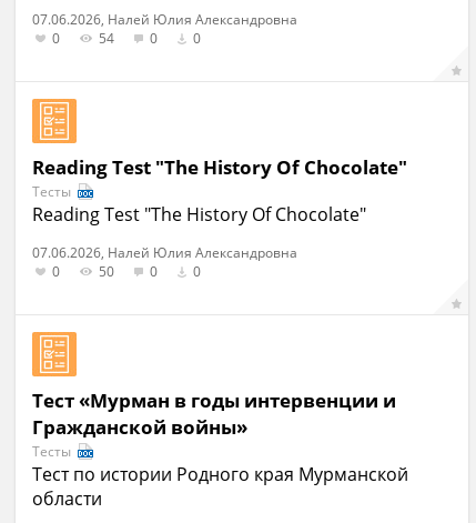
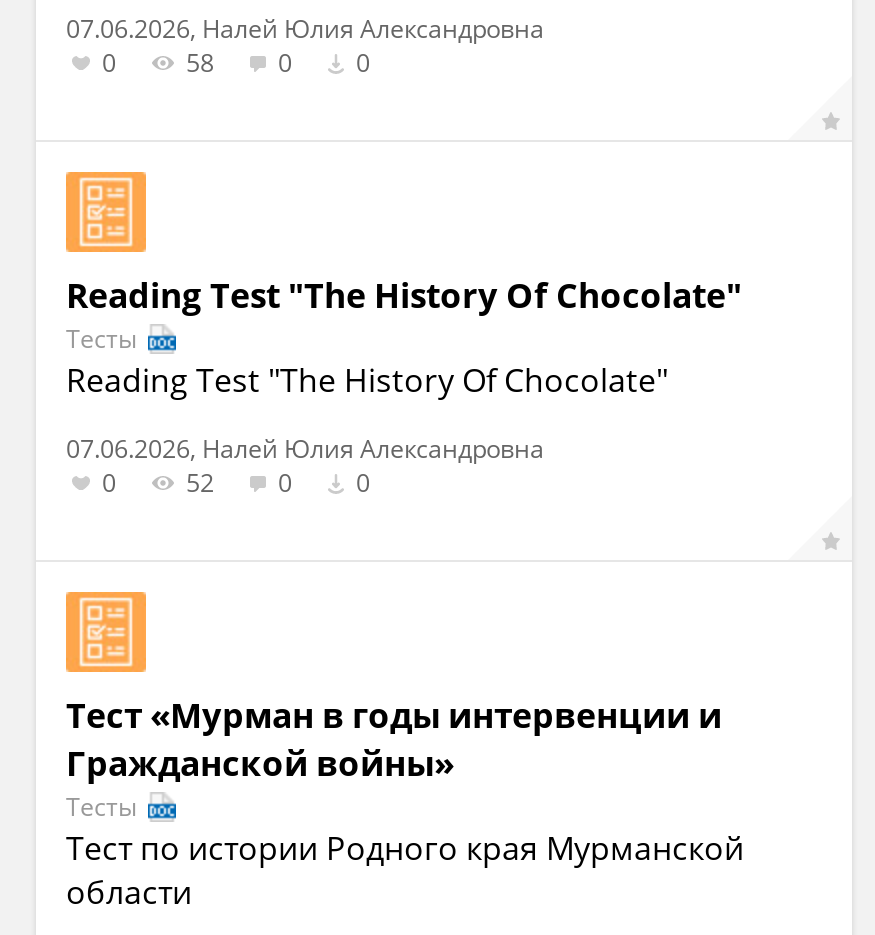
[49,29,201,48] 0 54 0 0 -> [96,47,370,81] 0 58 0 0
[49,262,201,281] 0 50 0 0 -> [96,467,370,501] 0 52 0 0

